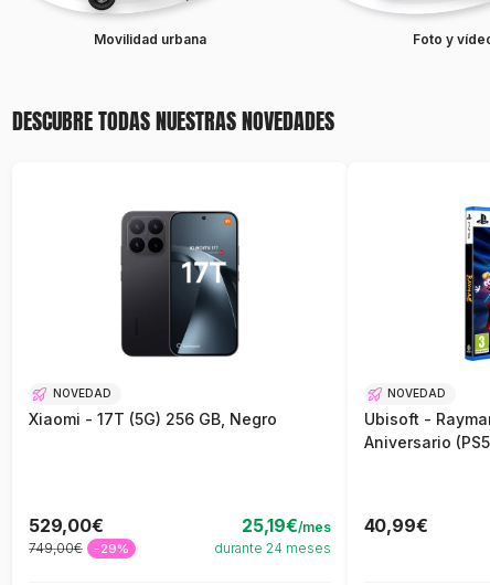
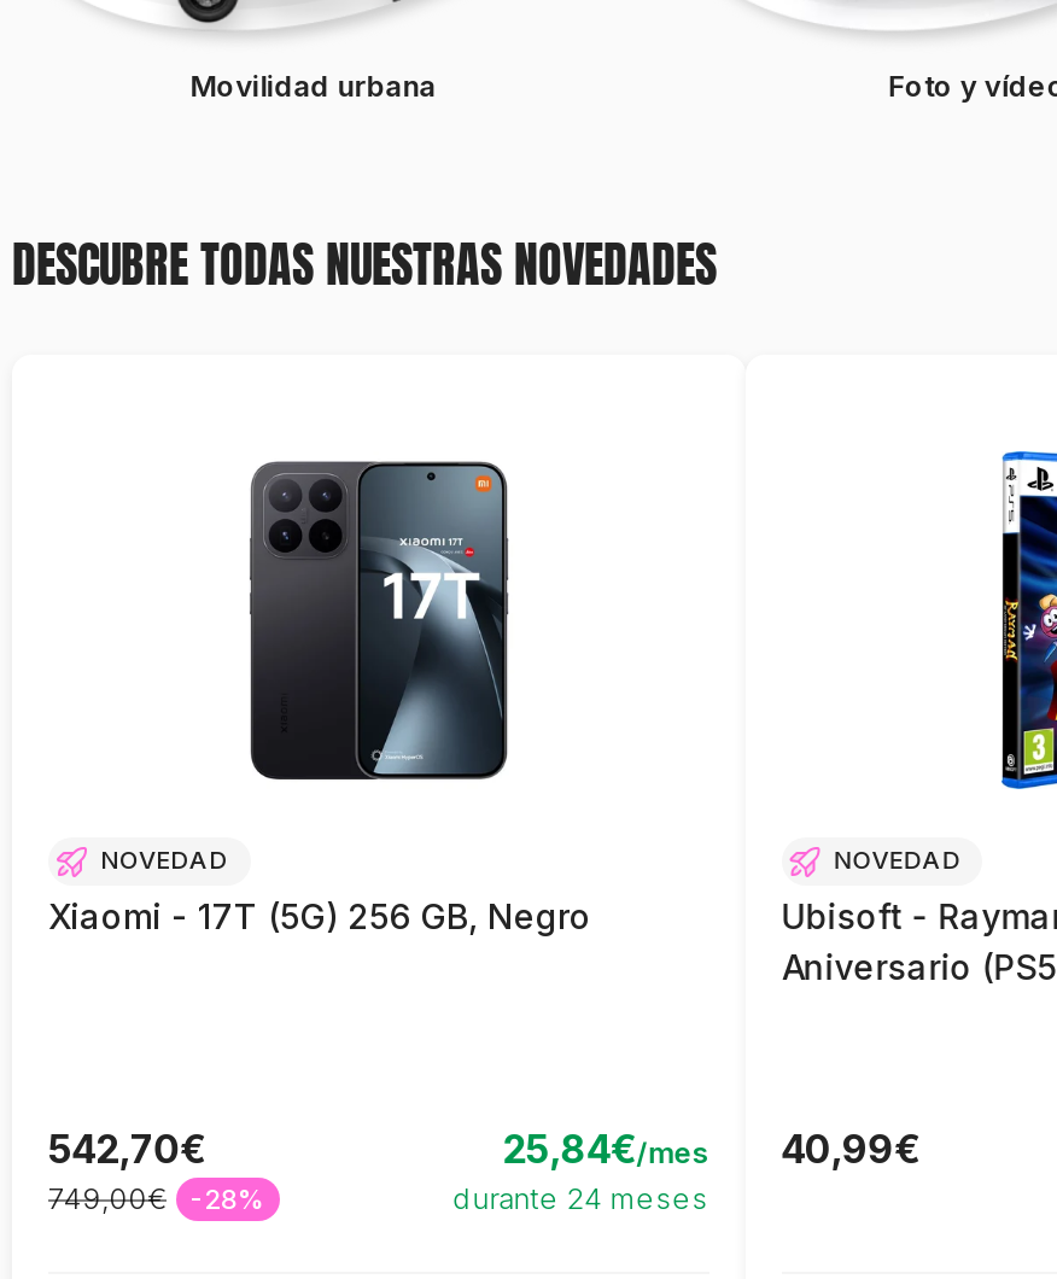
[29,514,103,536] 529,00€ -> [48,1124,206,1172] 542,70€
[242,514,427,536] 25,19€/mes 40,99€ -> [502,1124,920,1172] 25,84€/mes 40,99€
[29,540,129,556] 749,00€ -29% -> [48,1180,264,1216] 749,00€ -28%

